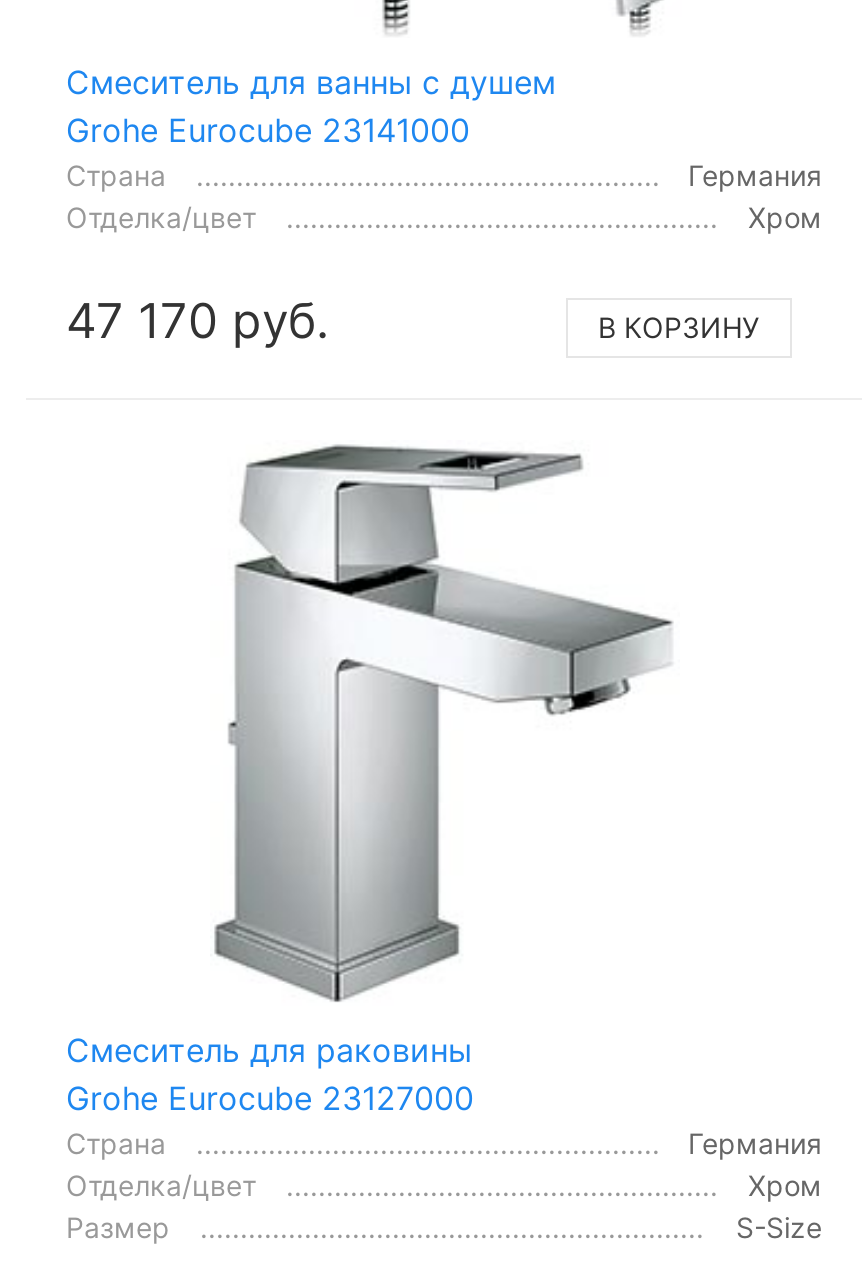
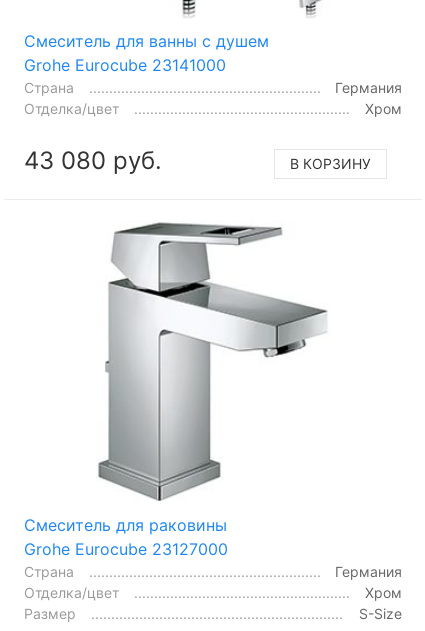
[66,291,330,349] 47 170 руб. -> [24,145,162,174] 43 080 руб.

